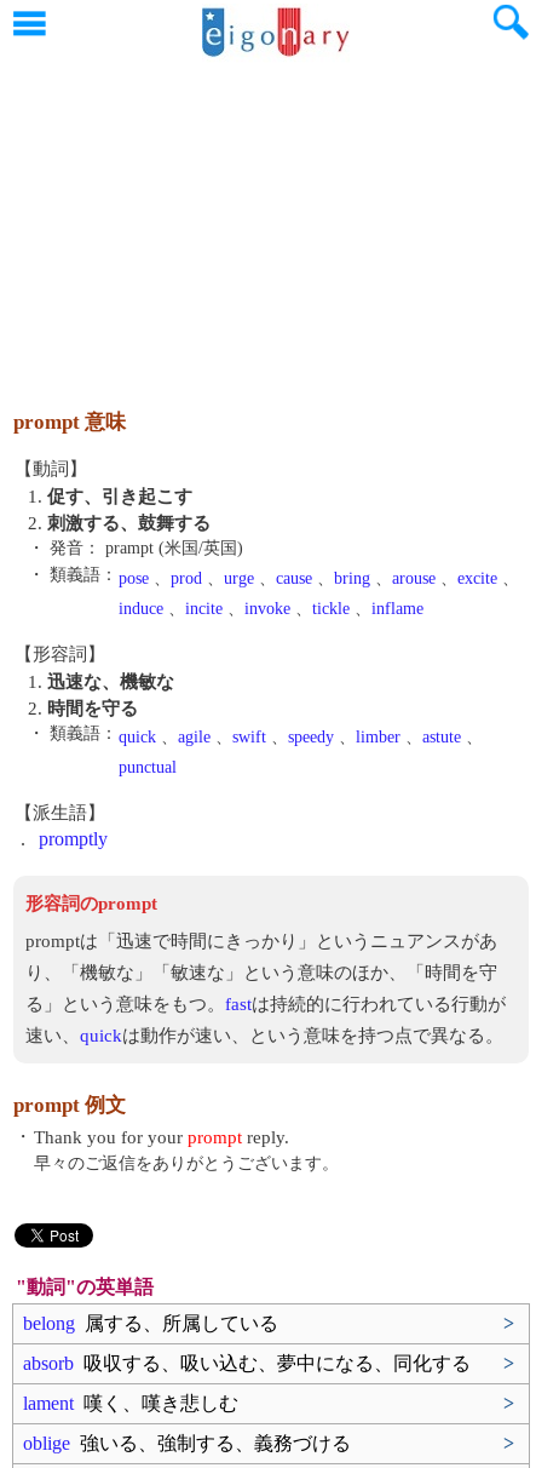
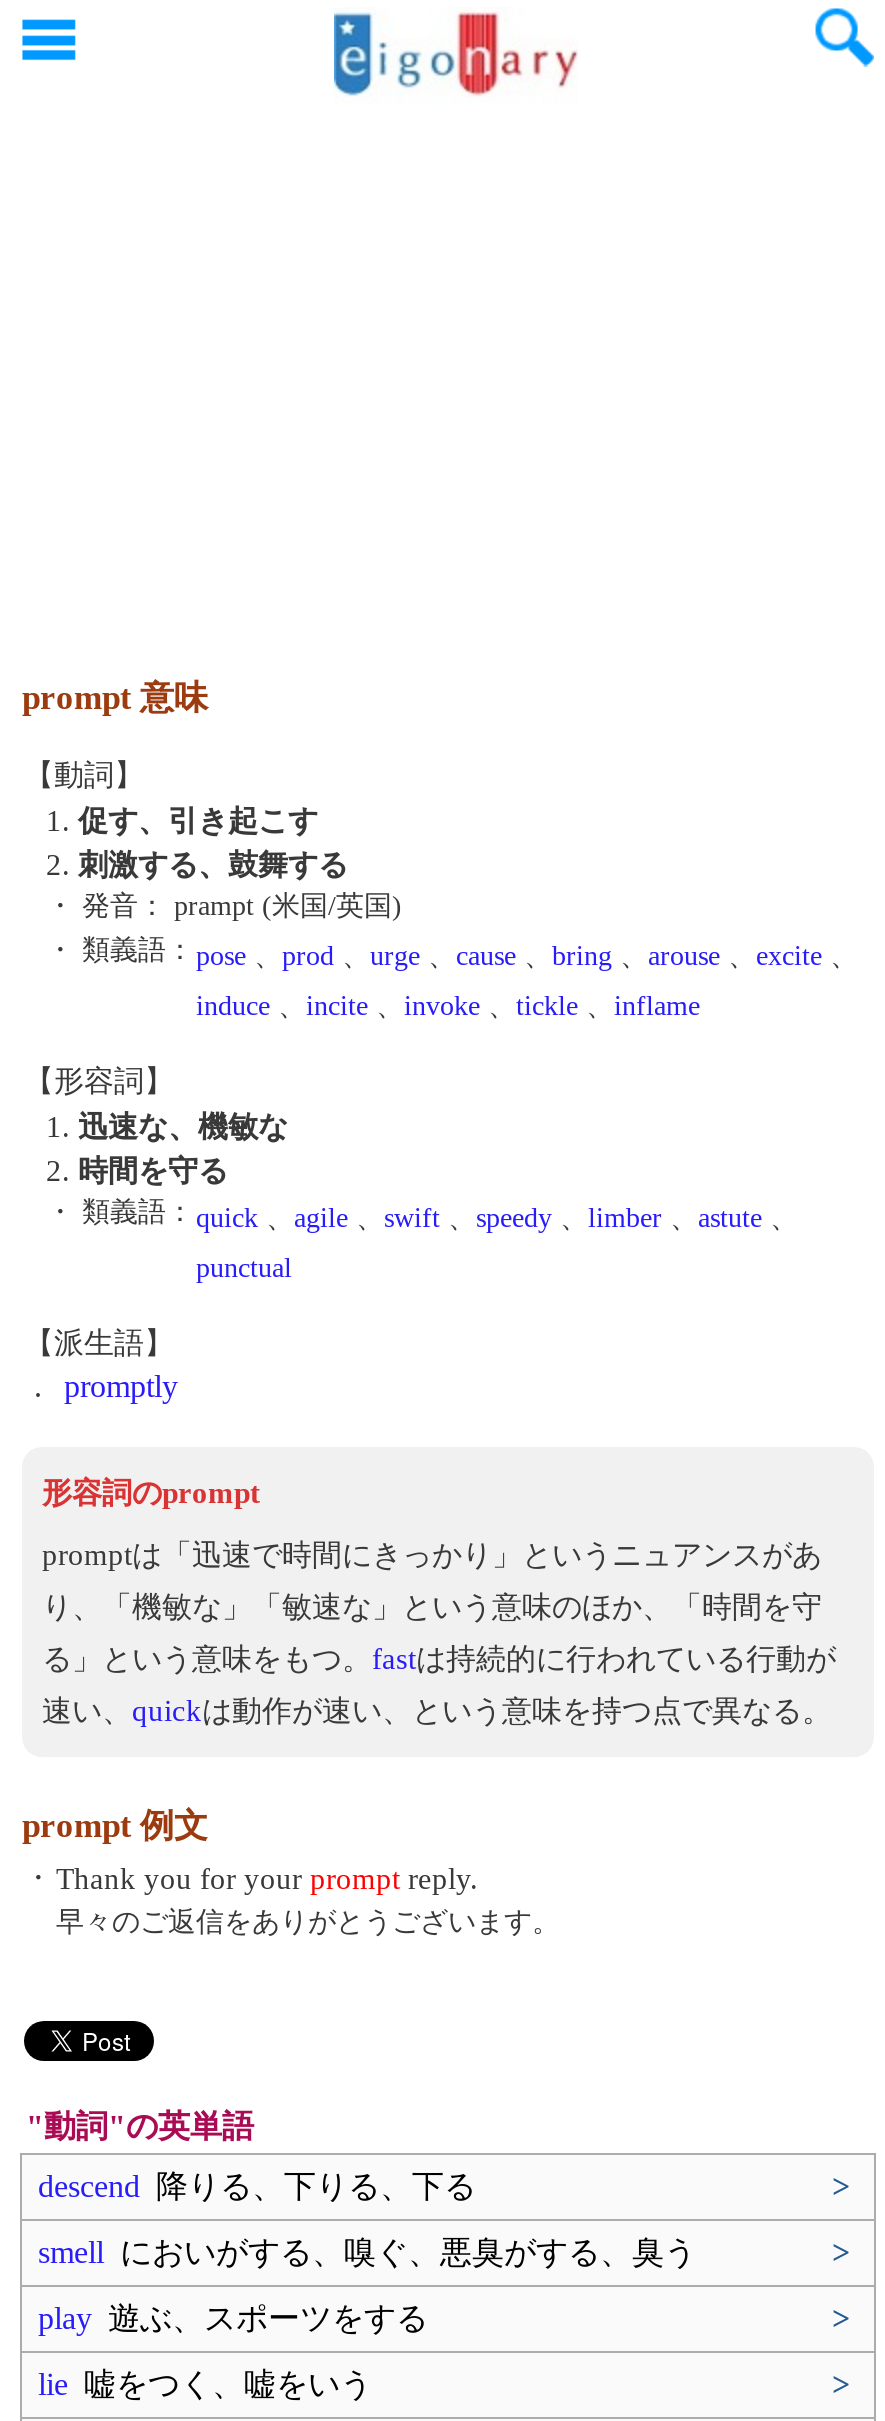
[23,1313,278,1334] belong属する、所属している -> [38,2169,476,2203] descend降りる、下りる、下る
[23,1353,471,1374] absorb吸収する、吸い込む、夢中になる、同化する -> [38,2235,696,2269] smellにおいがする、嗅ぐ、悪臭がする、臭う
[23,1393,238,1413] lament嘆く、嘆き悲しむ -> [38,2301,428,2335] play遊ぶ、スポーツをする
[23,1433,351,1453] oblige強いる、強制する、義務づける -> [38,2367,372,2401] lie嘘をつく、嘘をいう

